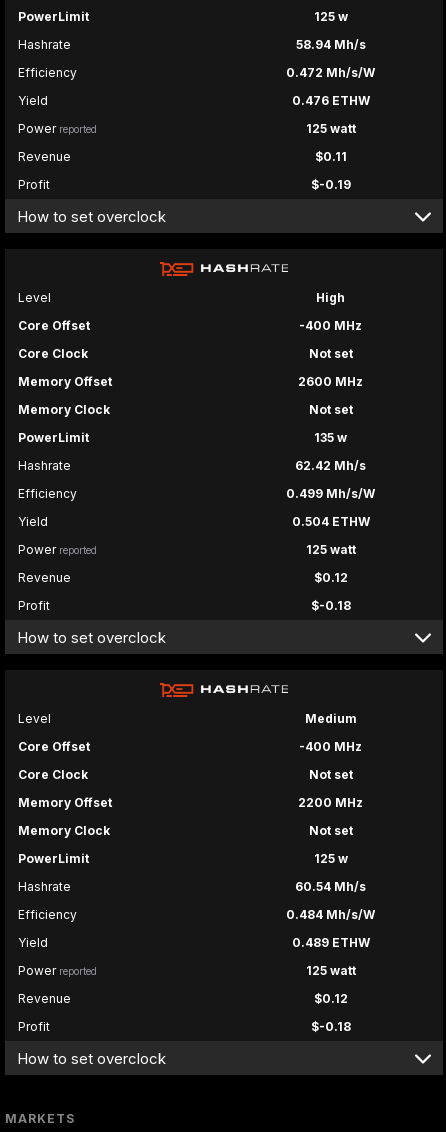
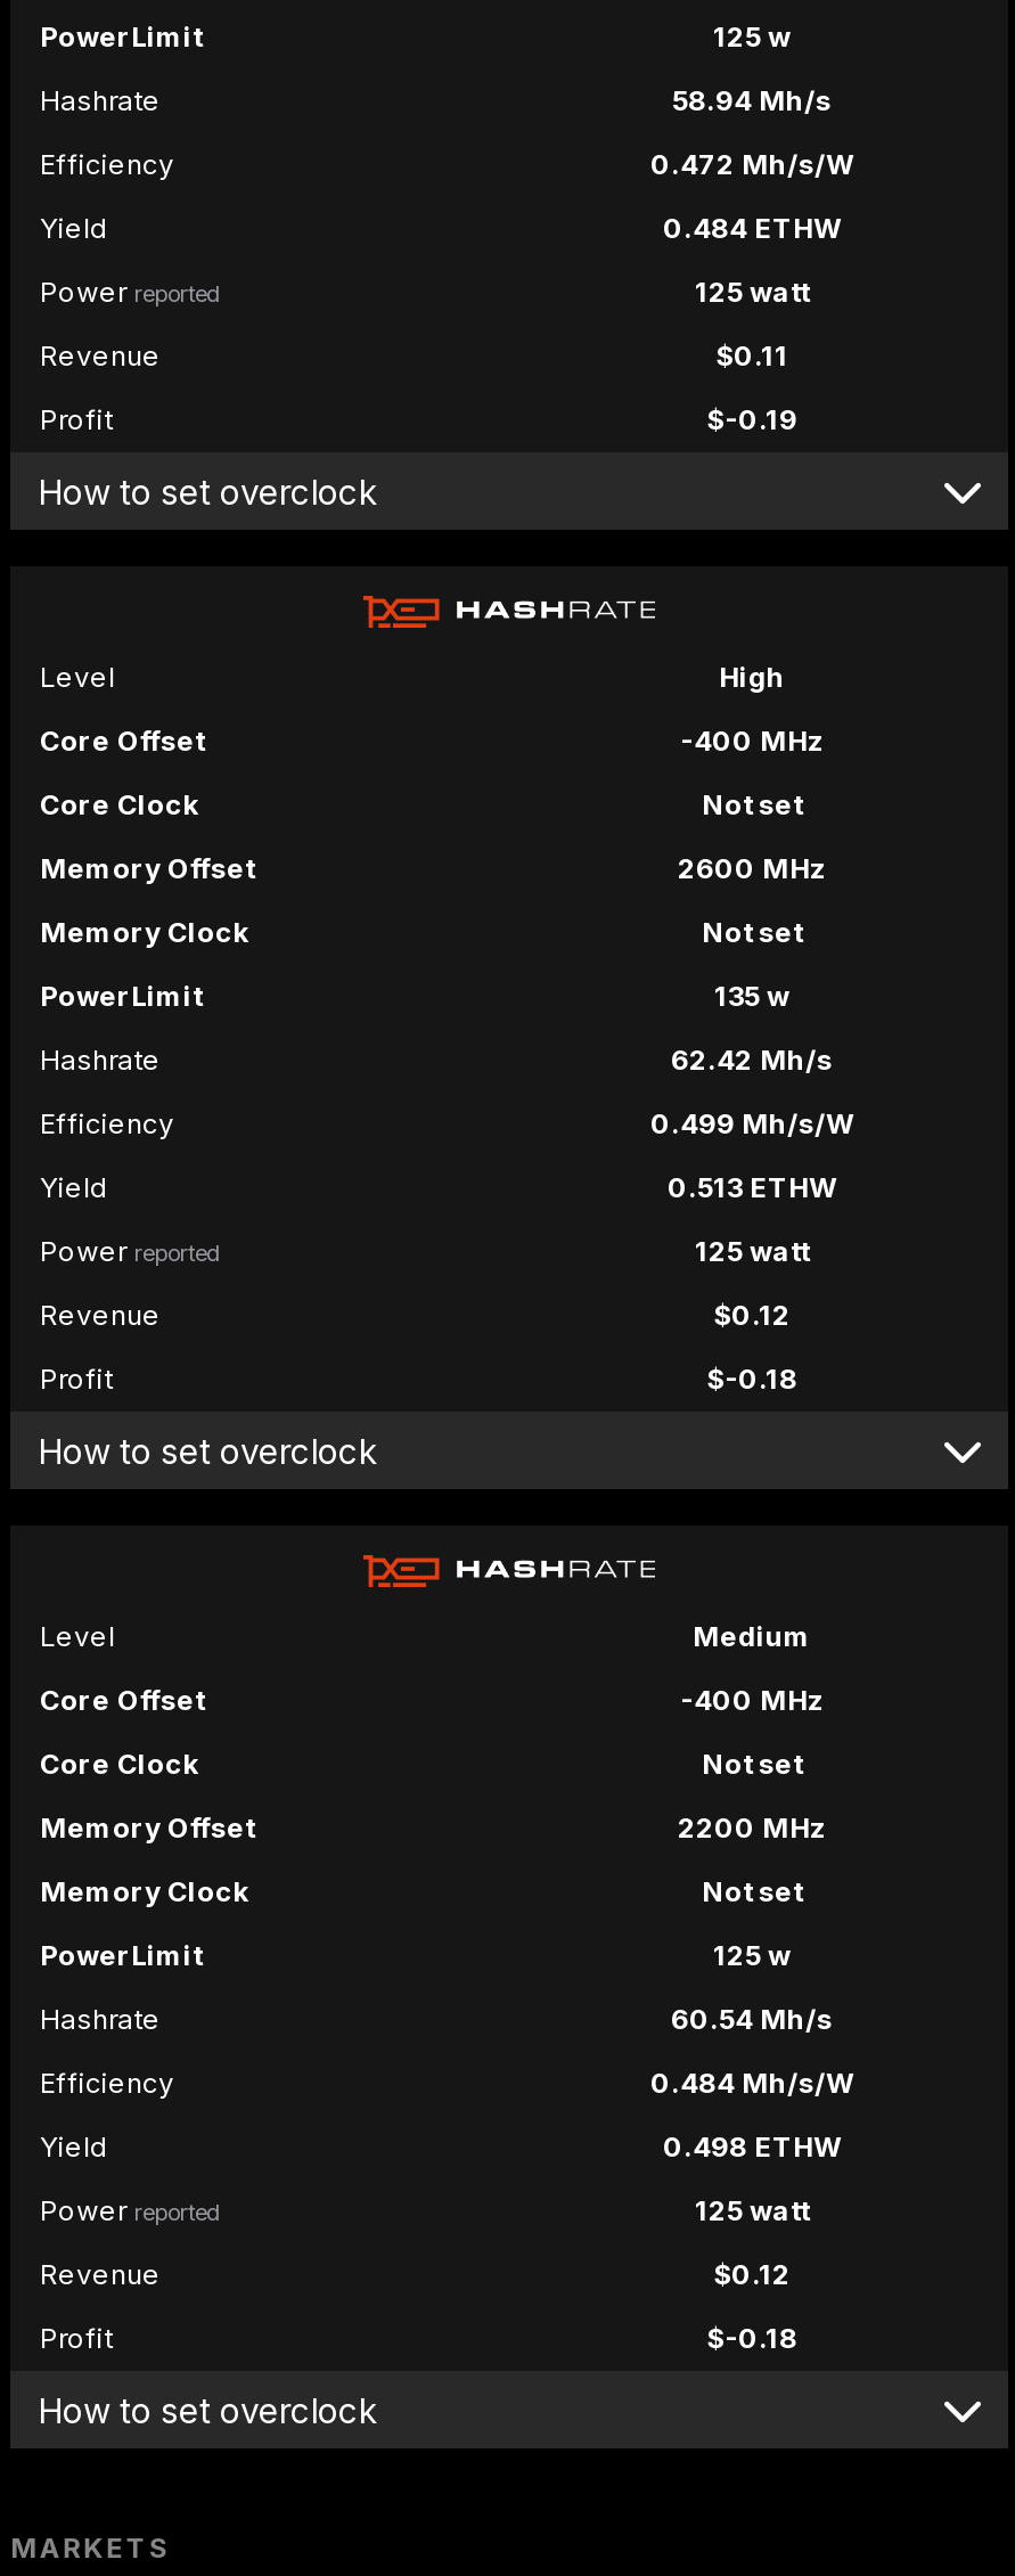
[291,93,369,108] 0.476 ETHW -> [663,212,841,246] 0.484 ETHW
[291,514,369,529] 0.504 ETHW -> [668,1171,836,1205] 0.513 ETHW
[291,935,369,950] 0.489 ETHW -> [663,2130,841,2164] 0.498 ETHW

